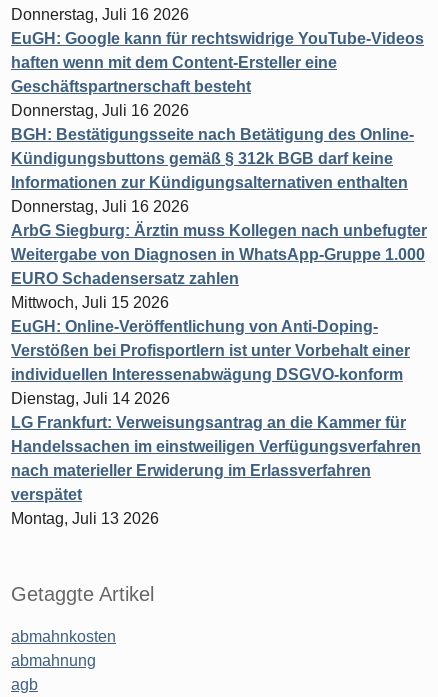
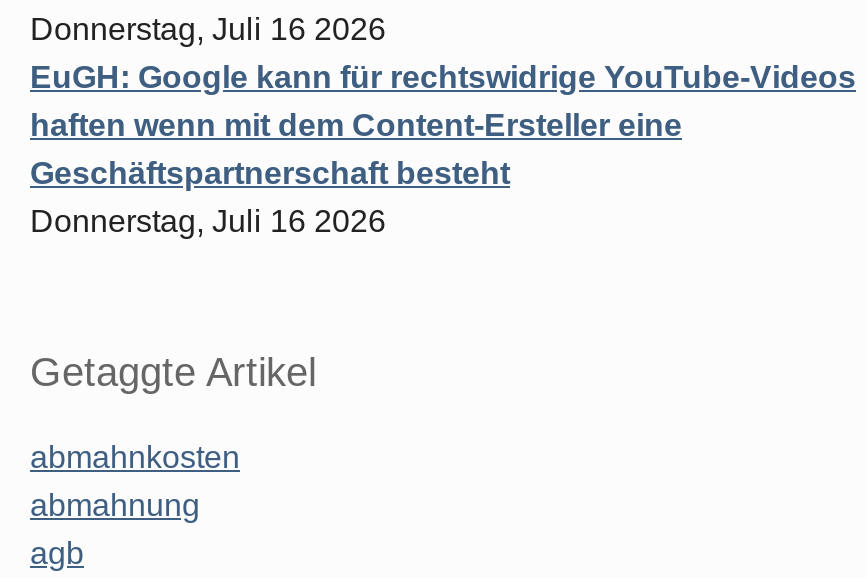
[11,126,427,527] BGH: Bestätigungsseite nach Betätigung des Online- | Kündigungsbuttons gemäß § 312k BGB darf keine | Informationen zur Kündigungsalternativen enthalten | Donnerstag, Juli 16 2026 | ArbG Siegburg: Ärztin muss Kollegen nach unbefugter | Weitergabe von Diagnosen in WhatsApp-Gruppe 1.000 | EURO Schadensersatz zahlen | Mittwoch, Juli 15 2026 | EuGH: Online-Veröffentlichung von Anti-Doping- | Verstößen bei Profisportlern ist unter Vorbehalt einer | individuellen Interessenabwägung DSGVO-konform | Dienstag, Juli 14 2026 | LG Frankfurt: Verweisungsantrag an die Kammer für | Handelssachen im einstweiligen Verfügungsverfahren | nach materieller Erwiderung im Erlassverfahren | verspätet | Montag, Juli 13 2026 -> none

